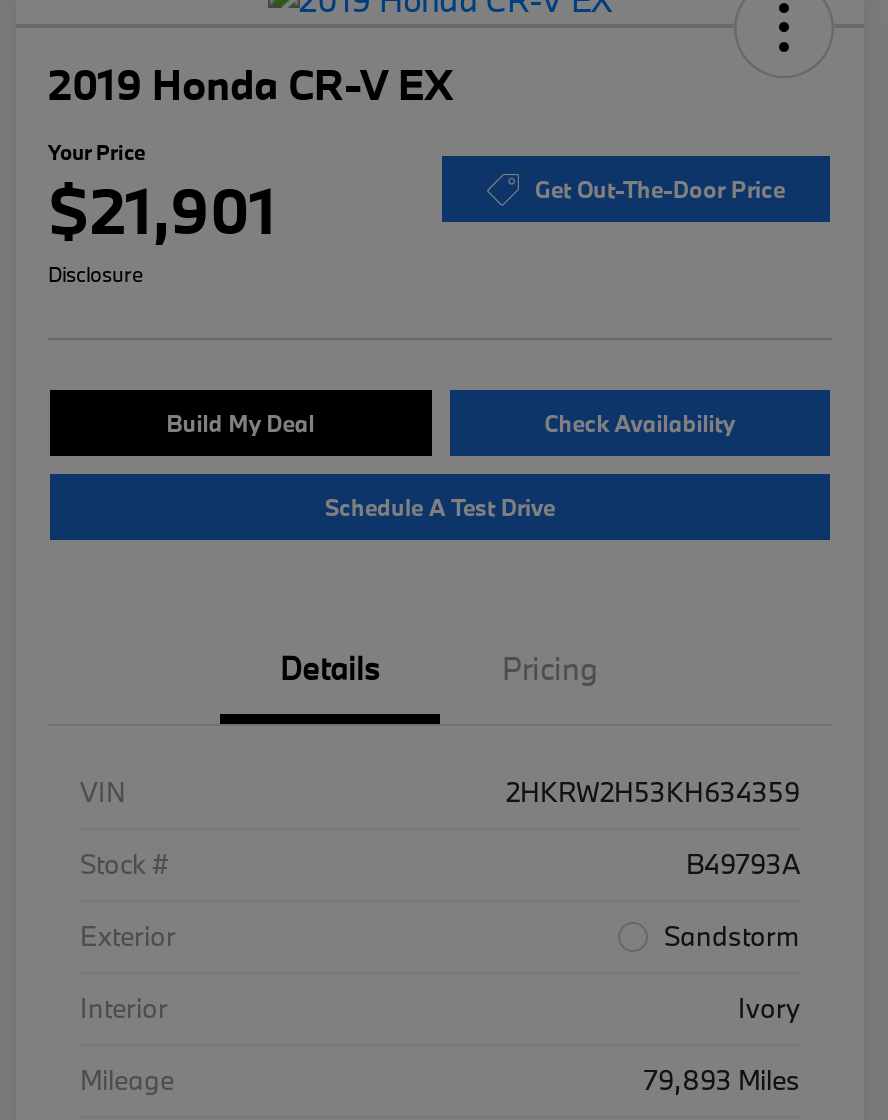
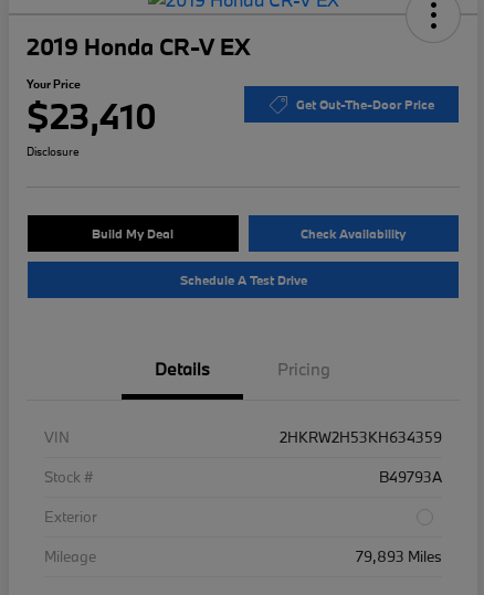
[48,170,276,250] $21,901 -> [27,94,157,138] $23,410
[80,918,800,1026] Sandstorm | Interior | Ivory -> none

